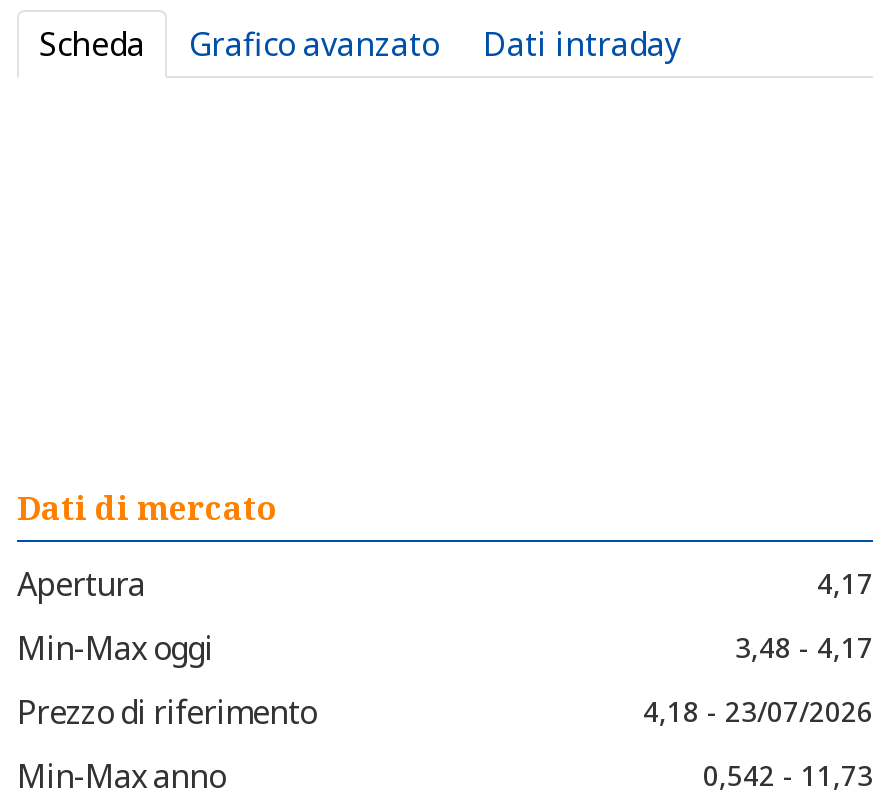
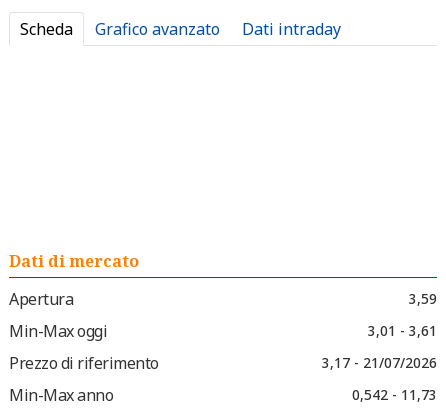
[817,564,873,602] 4,17 -> [409,289,437,308] 3,59
[735,628,873,666] 3,48 - 4,17 -> [368,321,437,340] 3,01 - 3,61
[643,692,873,730] 4,18 - 23/07/2026 -> [322,353,437,372] 3,17 - 21/07/2026

